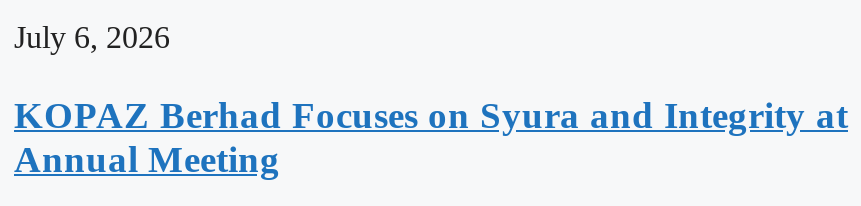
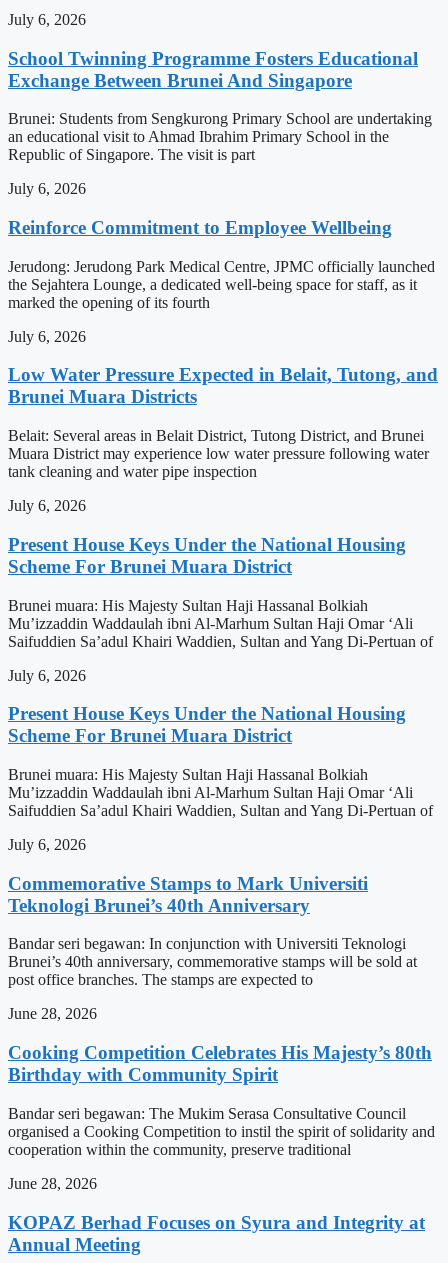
none -> [8,47,438,1192] School Twinning Programme Fosters Educational | Exchange Between Brunei And Singapore | Brunei: Students from Sengkurong Primary School are undertaking | an educational visit to Ahmad Ibrahim Primary School in the | Republic of Singapore. The visit is part | July 6, 2026 | Reinforce Commitment to Employee Wellbeing | Jerudong: Jerudong Park Medical Centre, JPMC officially launched | the Sejahtera Lounge, a dedicated well-being space for staff, as it | marked the opening of its fourth | July 6, 2026 | Low Water Pressure Expected in Belait, Tutong, and | Brunei Muara Districts | Belait: Several areas in Belait District, Tutong District, and Brunei | Muara District may experience low water pressure following water | tank cleaning and water pipe inspection | July 6, 2026 | Present House Keys Under the National Housing | Scheme For Brunei Muara District | Brunei muara: His Majesty Sultan Haji Hassanal Bolkiah | Mu’izzaddin Waddaulah ibni Al-Marhum Sultan Haji Omar ‘Ali | Saifuddien Sa’adul Khairi Waddien, Sultan and Yang Di-Pertuan of | July 6, 2026 | Present House Keys Under the National Housing | Scheme For Brunei Muara District | Brunei muara: His Majesty Sultan Haji Hassanal Bolkiah | Mu’izzaddin Waddaulah ibni Al-Marhum Sultan Haji Omar ‘Ali | Saifuddien Sa’adul Khairi Waddien, Sultan and Yang Di-Pertuan of | July 6, 2026 | Commemorative Stamps to Mark Universiti | Teknologi Brunei’s 40th Anniversary | Bandar seri begawan: In conjunction with Universiti Teknologi | Brunei’s 40th anniversary, commemorative stamps will be sold at | post office branches. The stamps are expected to | June 28, 2026 | Cooking Competition Celebrates His Majesty’s 80th | Birthday with Community Spirit | Bandar seri begawan: The Mukim Serasa Consultative Council | organised a Cooking Competition to instil the spirit of solidarity and | cooperation within the community, preserve traditional | June 28, 2026

